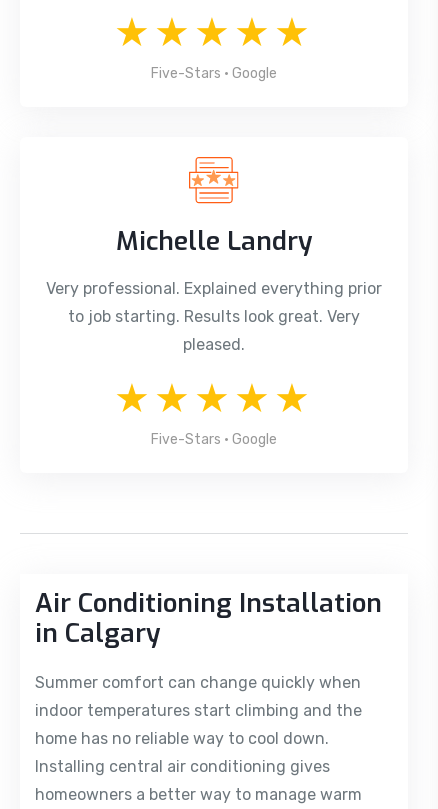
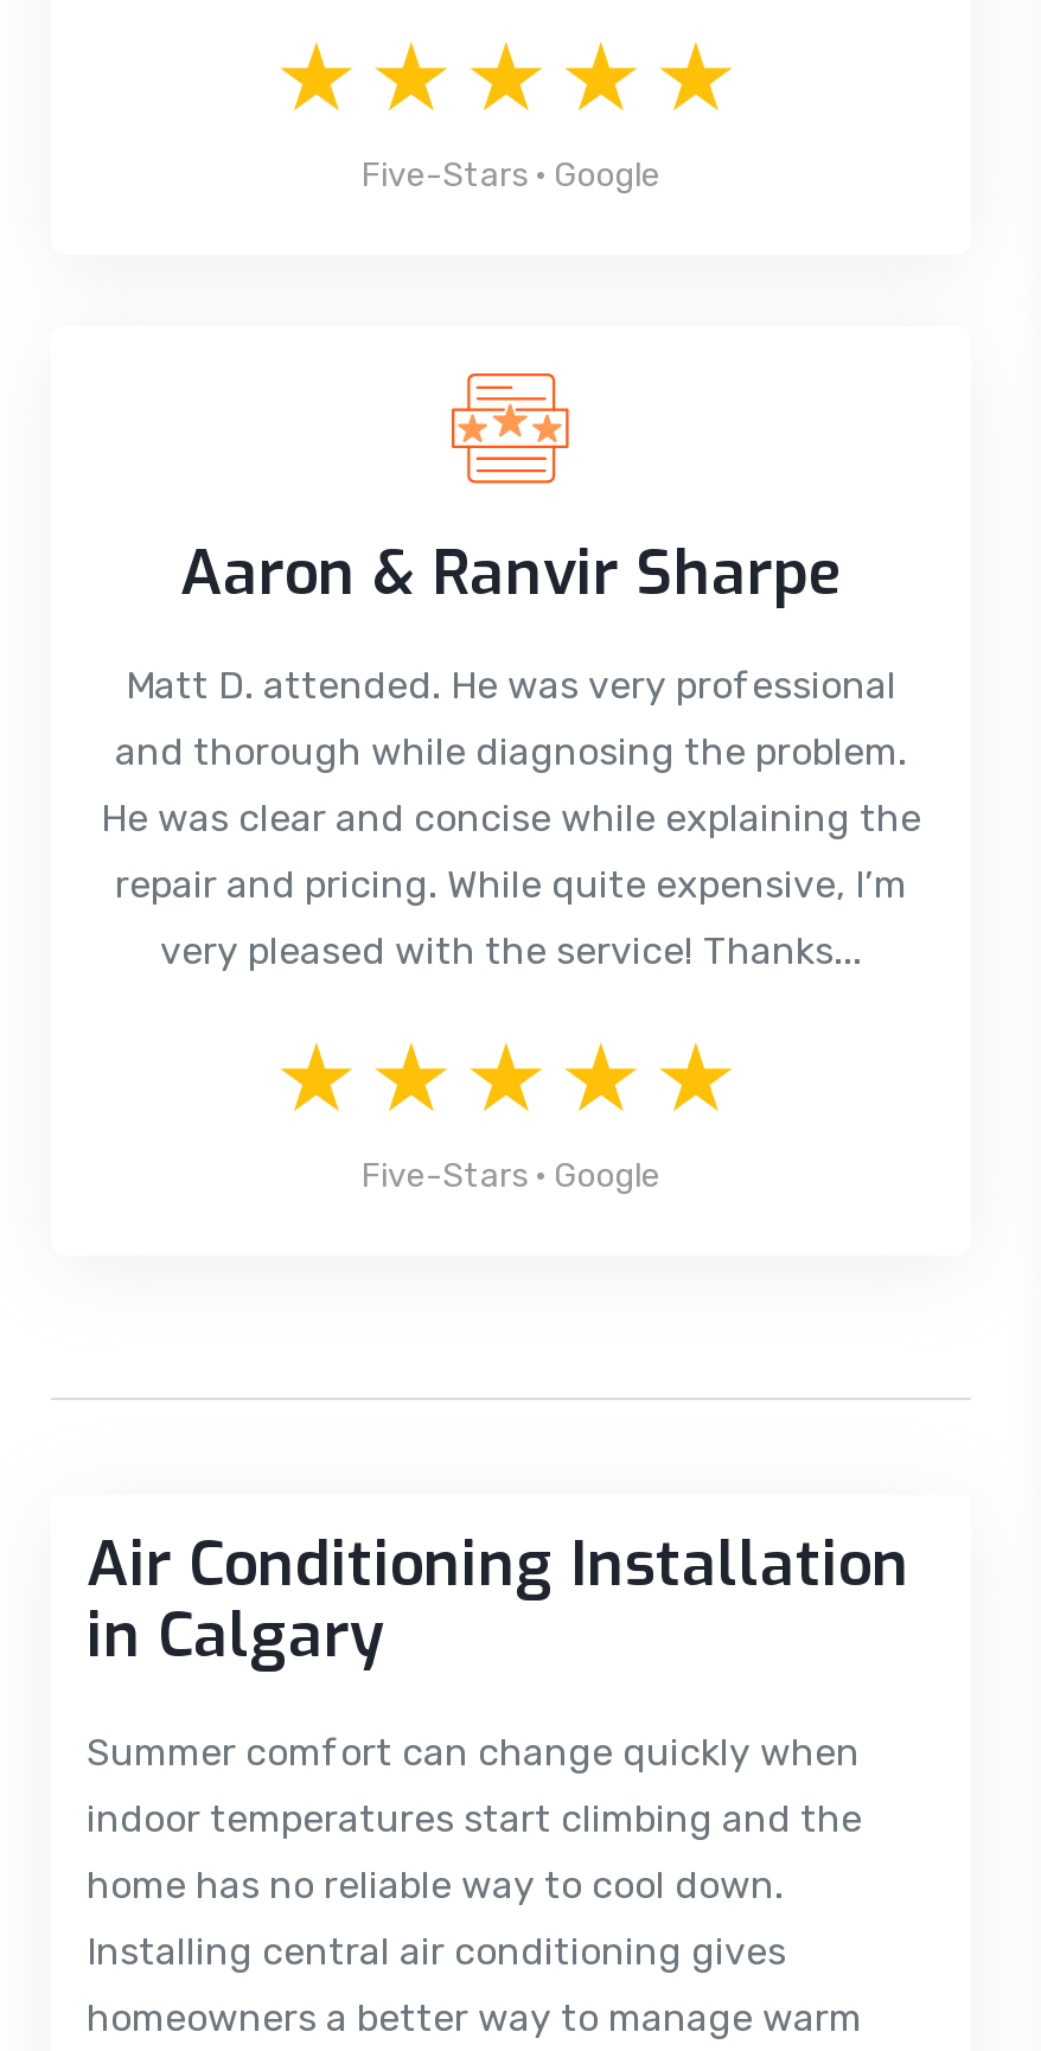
[46,224,382,354] Michelle Landry | Very professional. Explained everything prior | to job starting. Results look great. Very | pleased. -> [101,531,921,972] Aaron & Ranvir Sharpe | Matt D. attended. He was very professional | and thorough while diagnosing the problem. | He was clear and concise while explaining the | repair and pricing. While quite expensive, I’m | very pleased with the service! Thanks...

